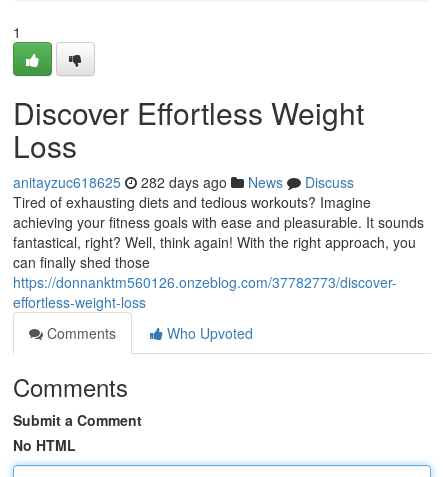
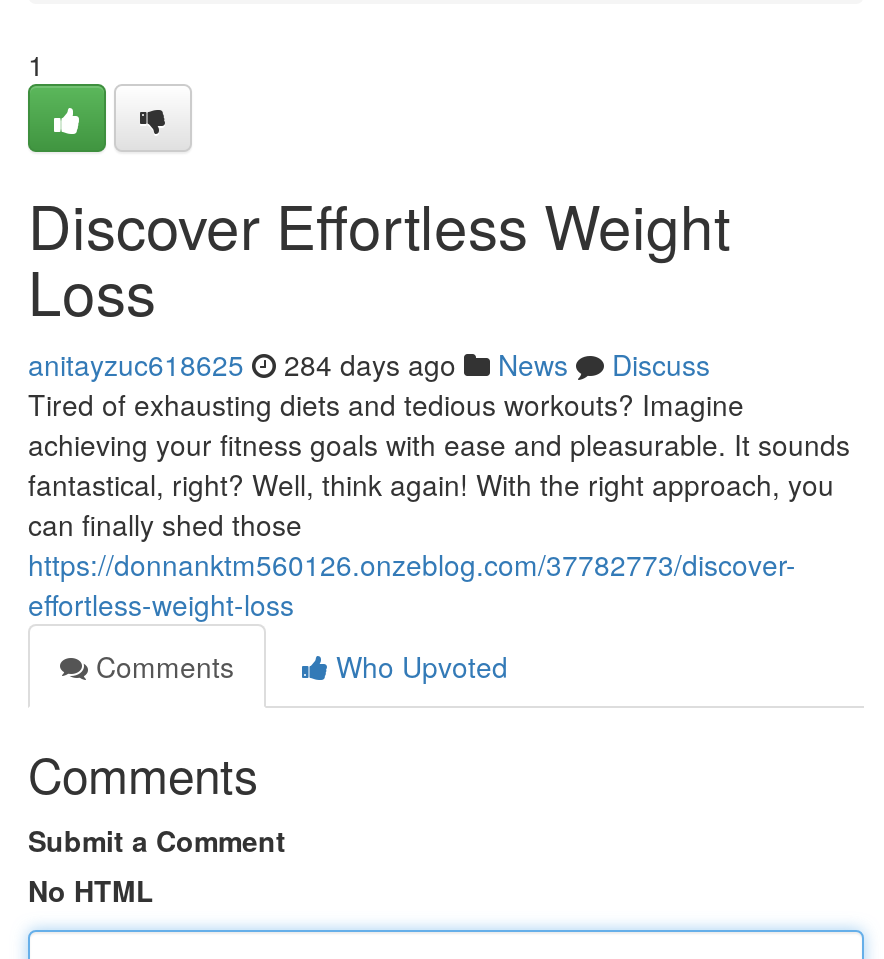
[13,172,354,192] anitayzuc618625 282 days ago News Discuss -> [28,344,710,384] anitayzuc618625 284 days ago News Discuss

